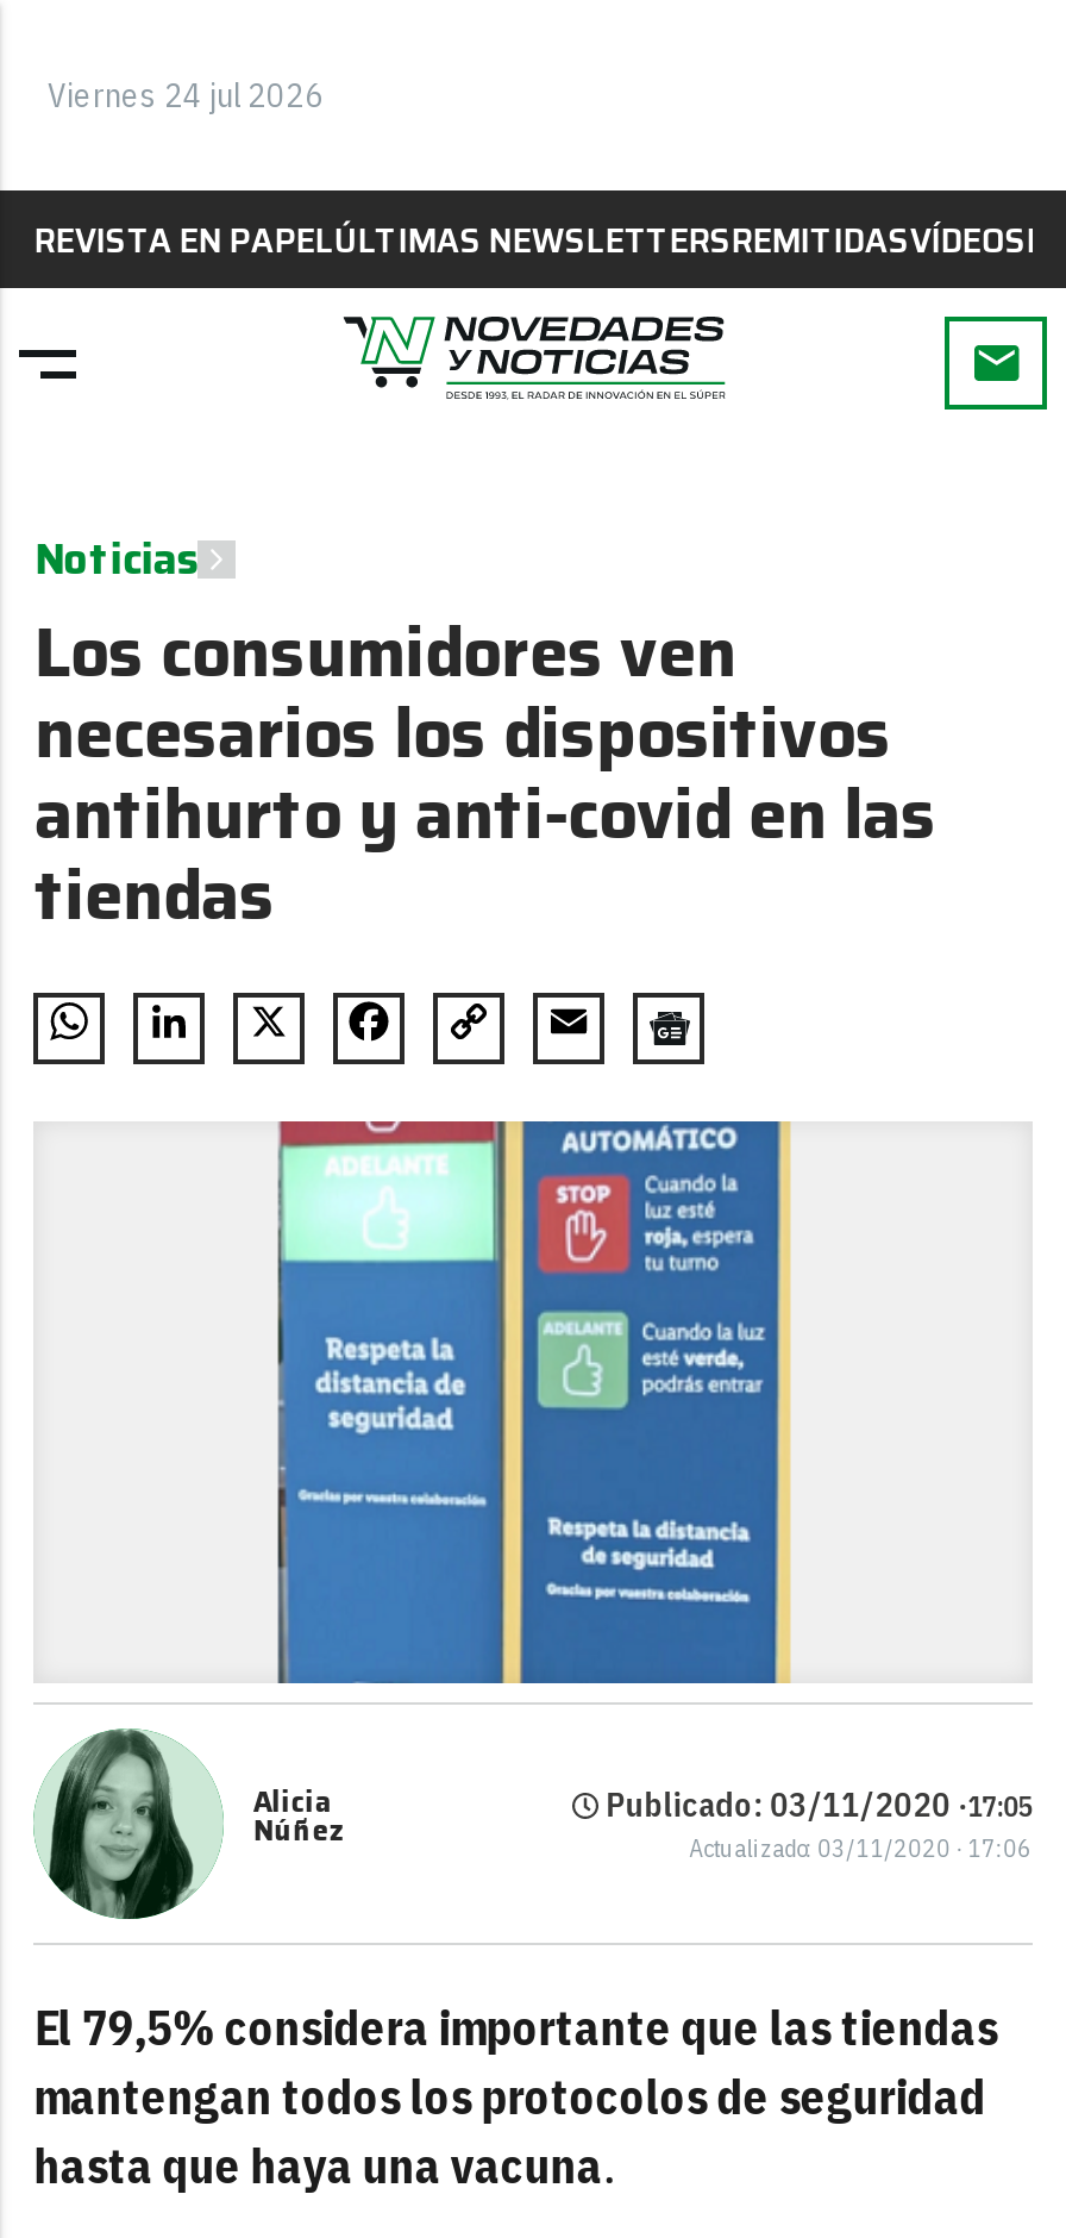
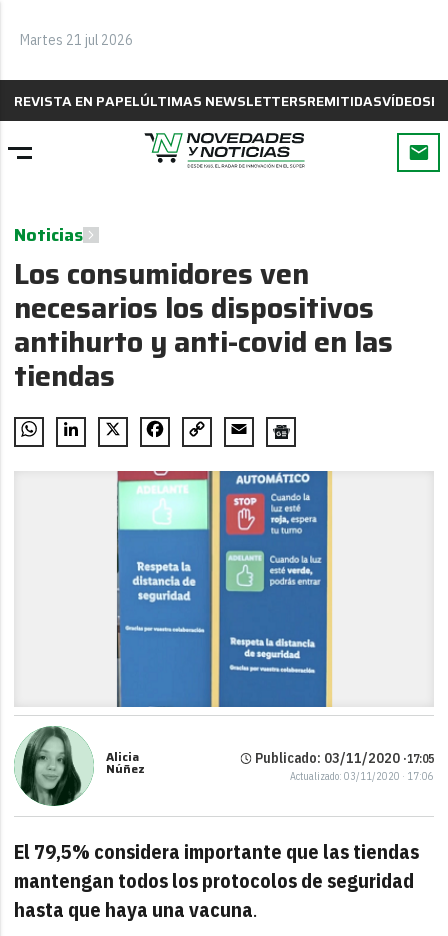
[48,74,324,117] Viernes 24 jul 2026 -> [20,31,133,49] Martes 21 jul 2026

